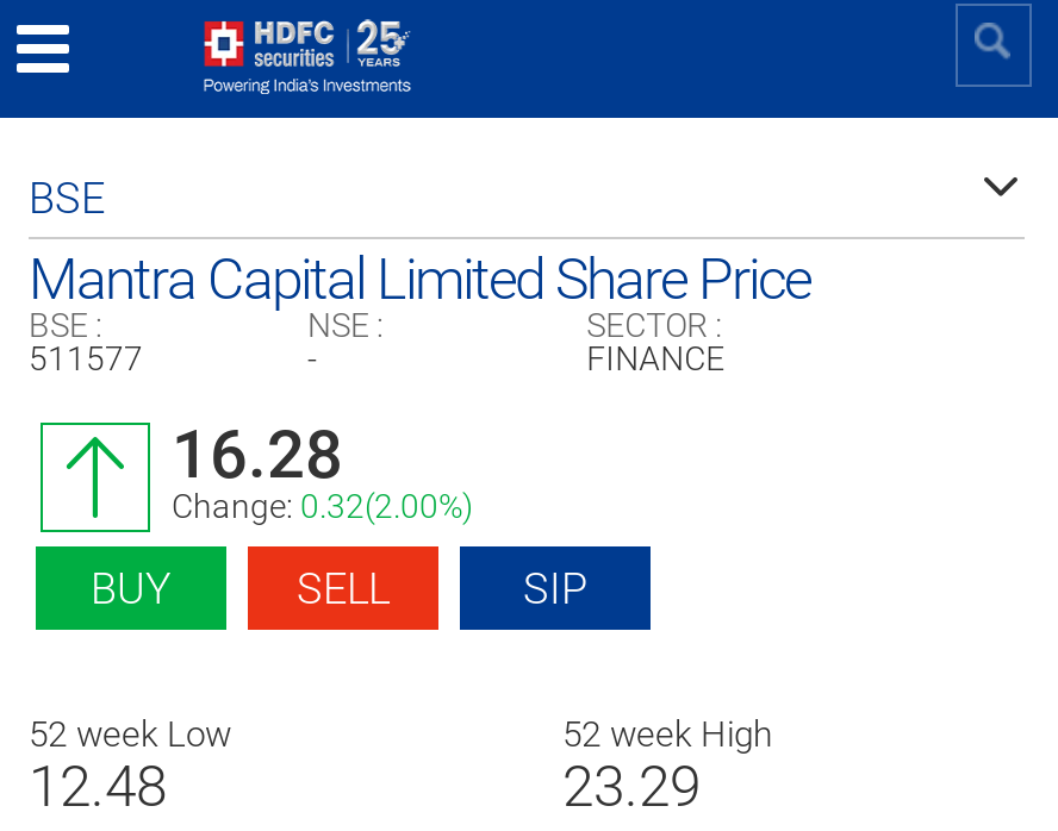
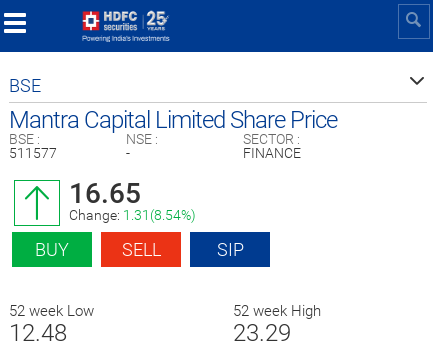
[172,415,343,494] 16.28 -> [69,177,141,210] 16.65
[172,487,474,525] Change: 0.32(2.00%) -> [69,207,196,223] Change: 1.31(8.54%)

